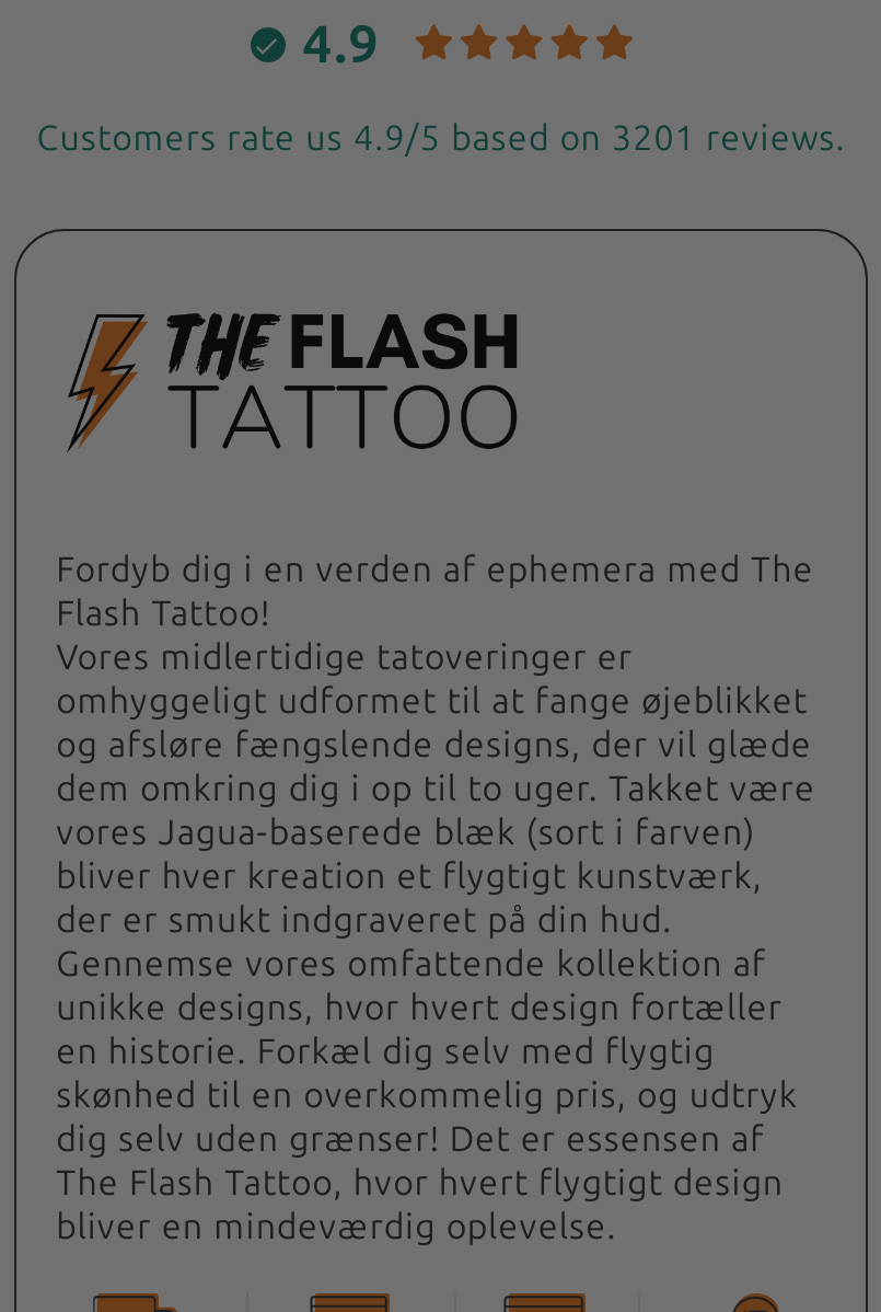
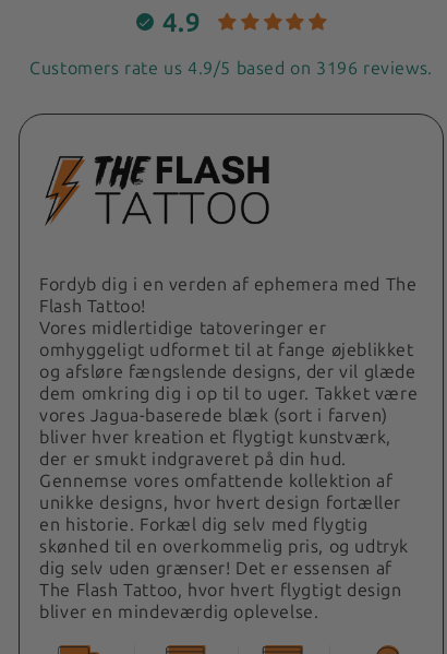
[37,116,846,158] Customers rate us 4.9/5 based on 3201 reviews. -> [30,58,433,79] Customers rate us 4.9/5 based on 3196 reviews.

